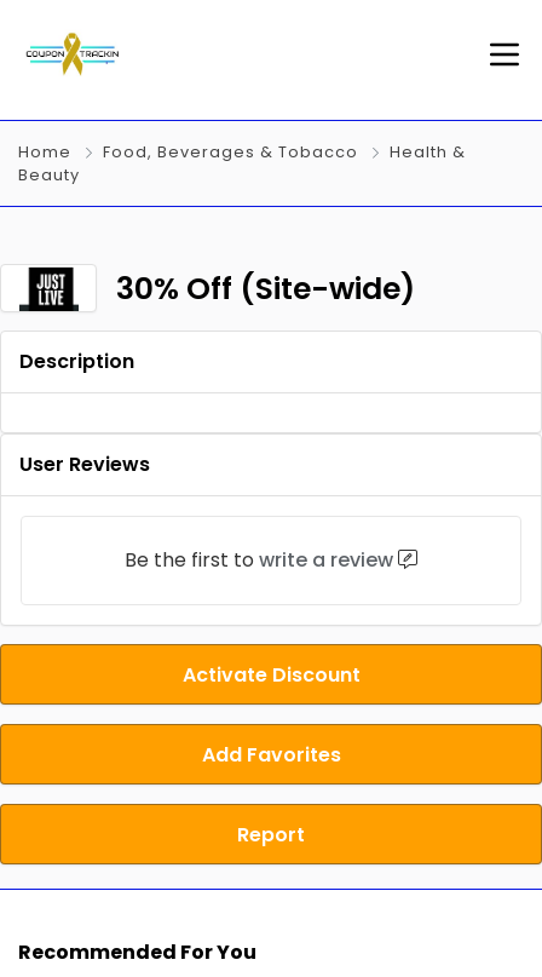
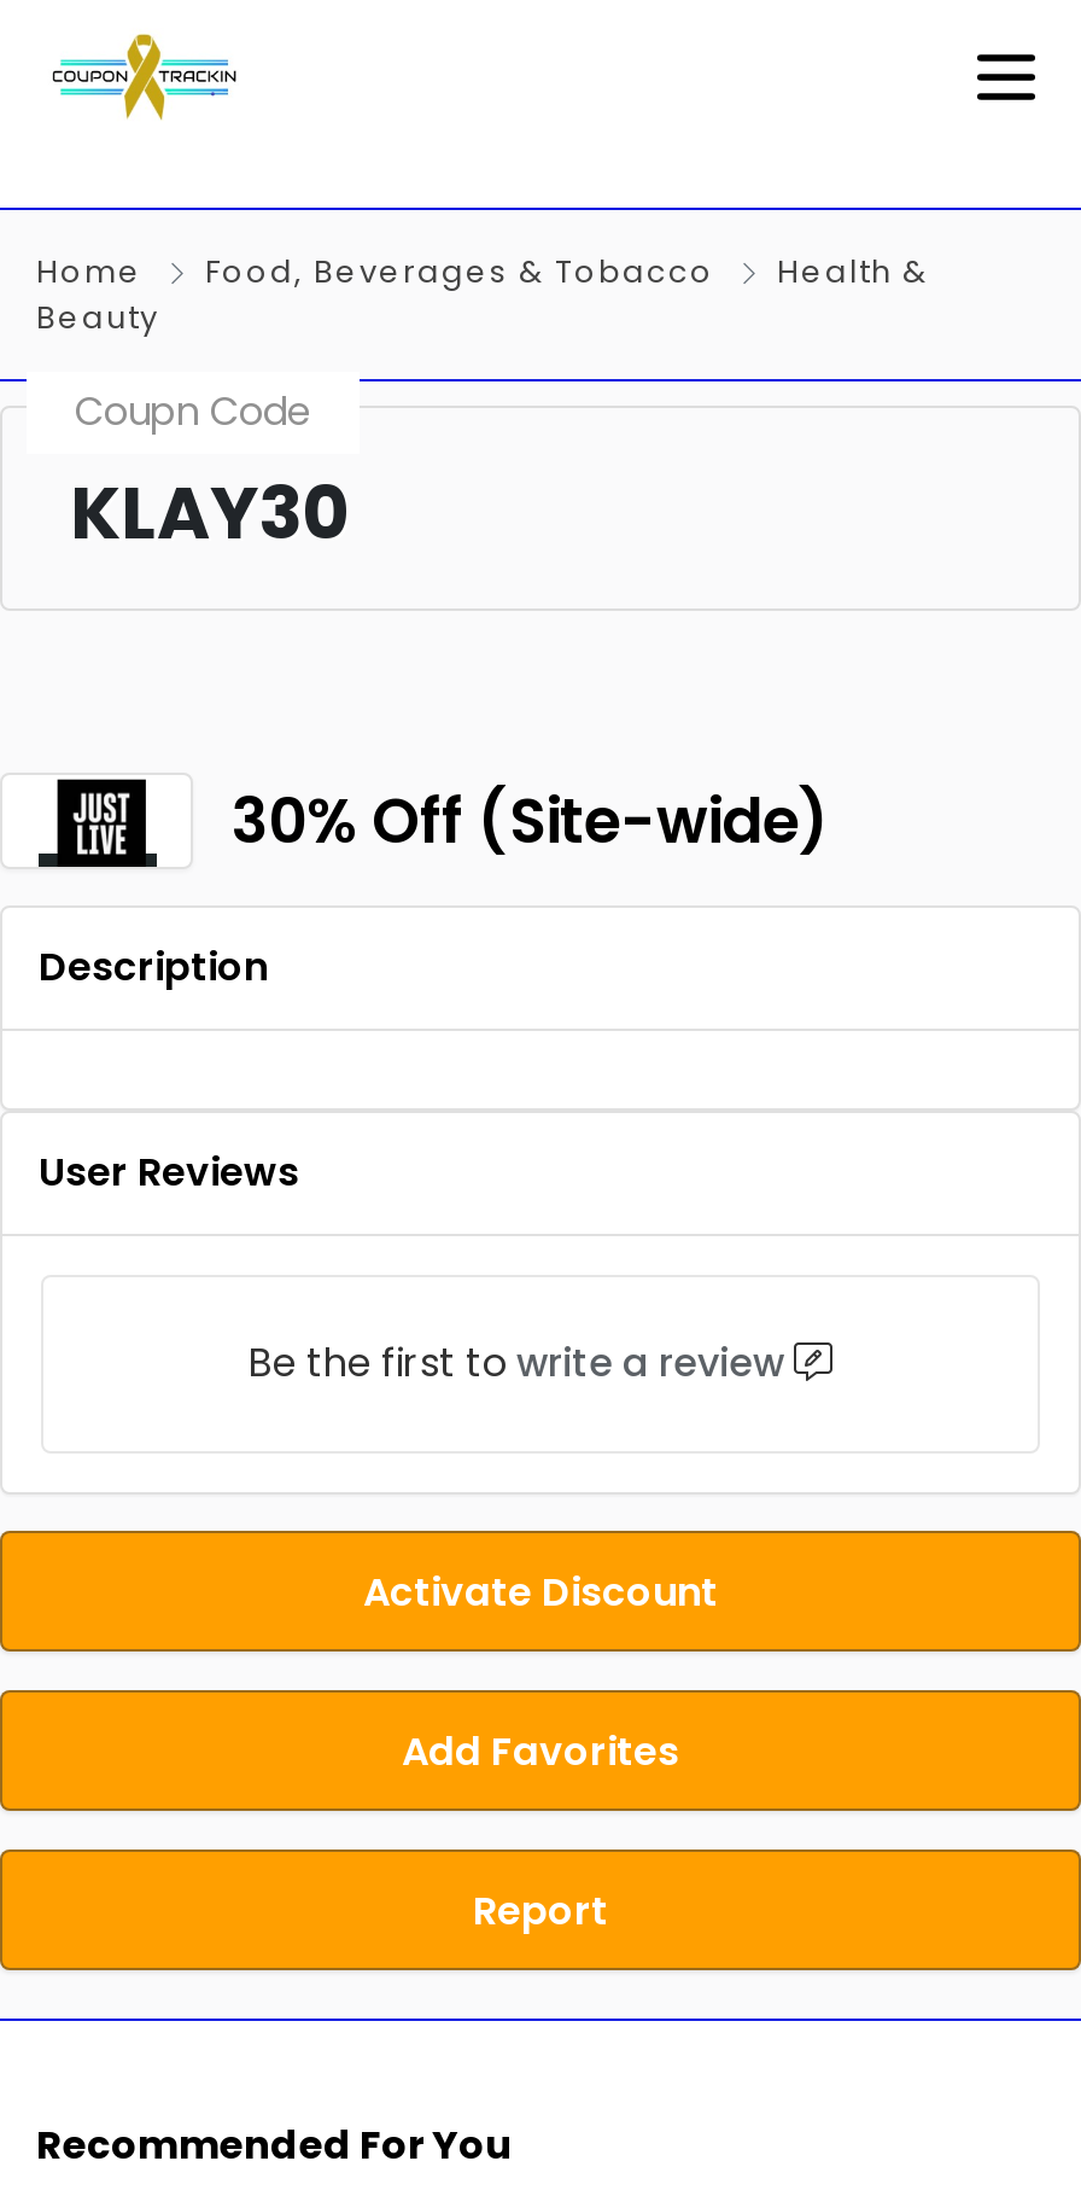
none -> [70,384,347,565] Coupn Code | KLAY30

